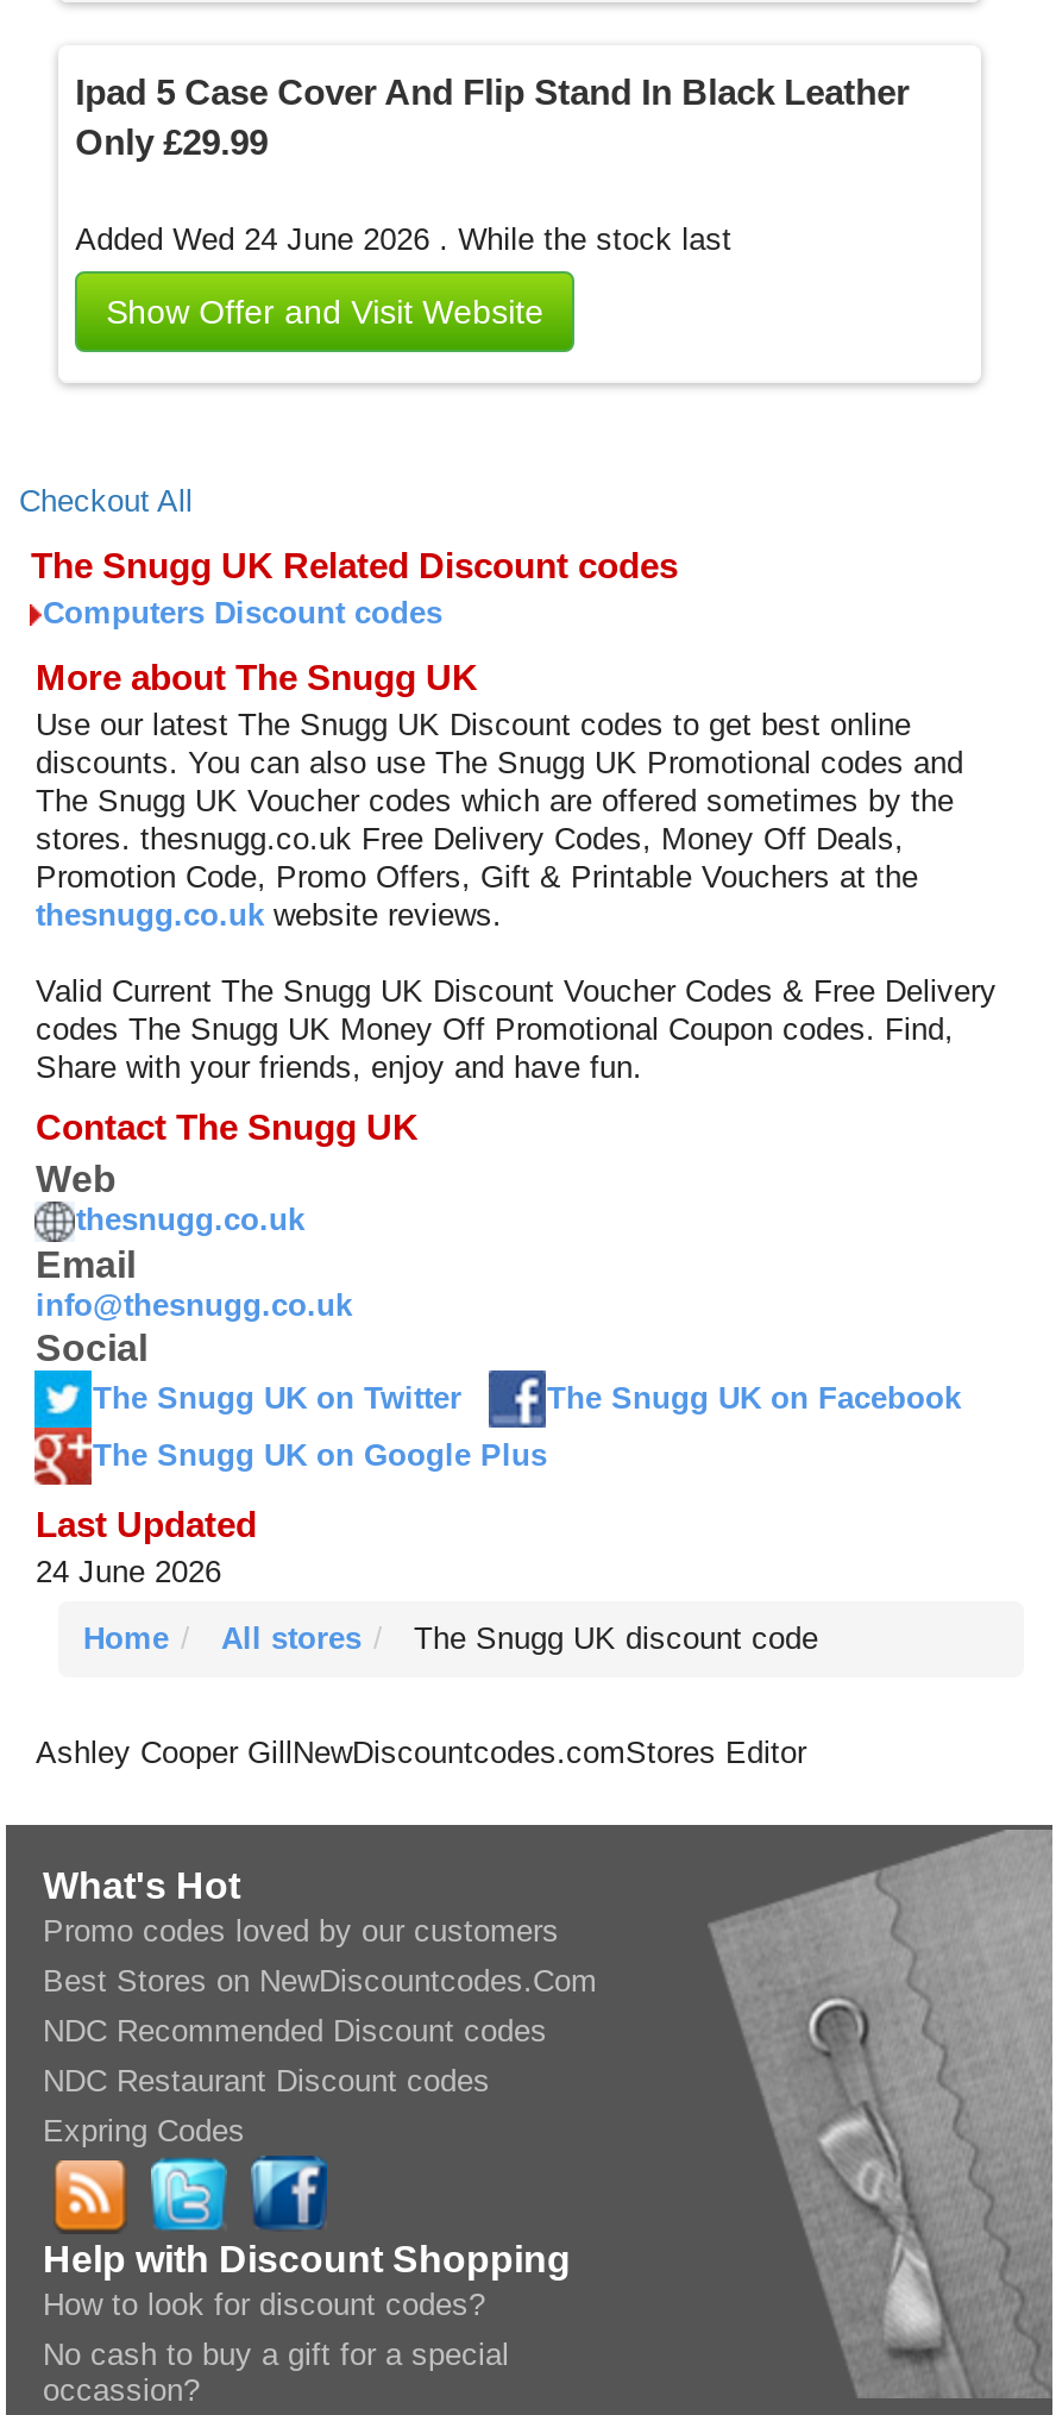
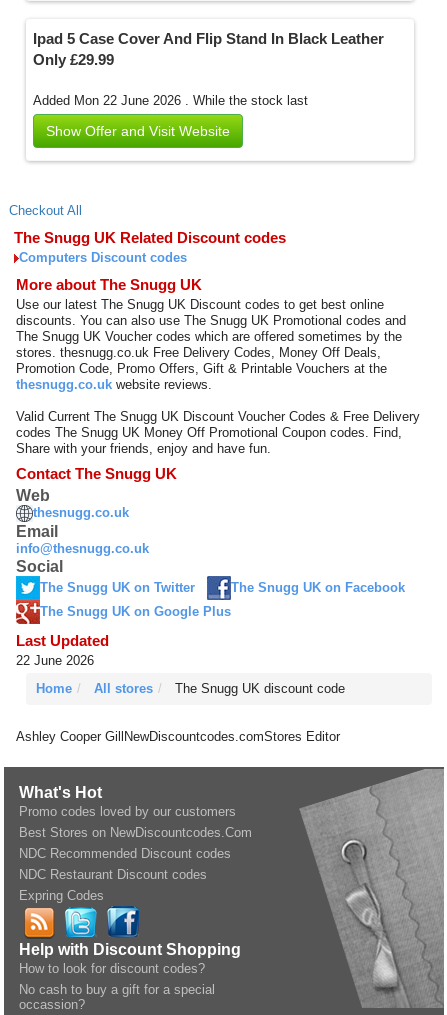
[75,221,732,257] Added Wed 24 June 2026 . While the stock last -> [33,93,308,108] Added Mon 22 June 2026 . While the stock last
[36,1554,221,1590] 24 June 2026 -> [16,653,94,668] 22 June 2026

